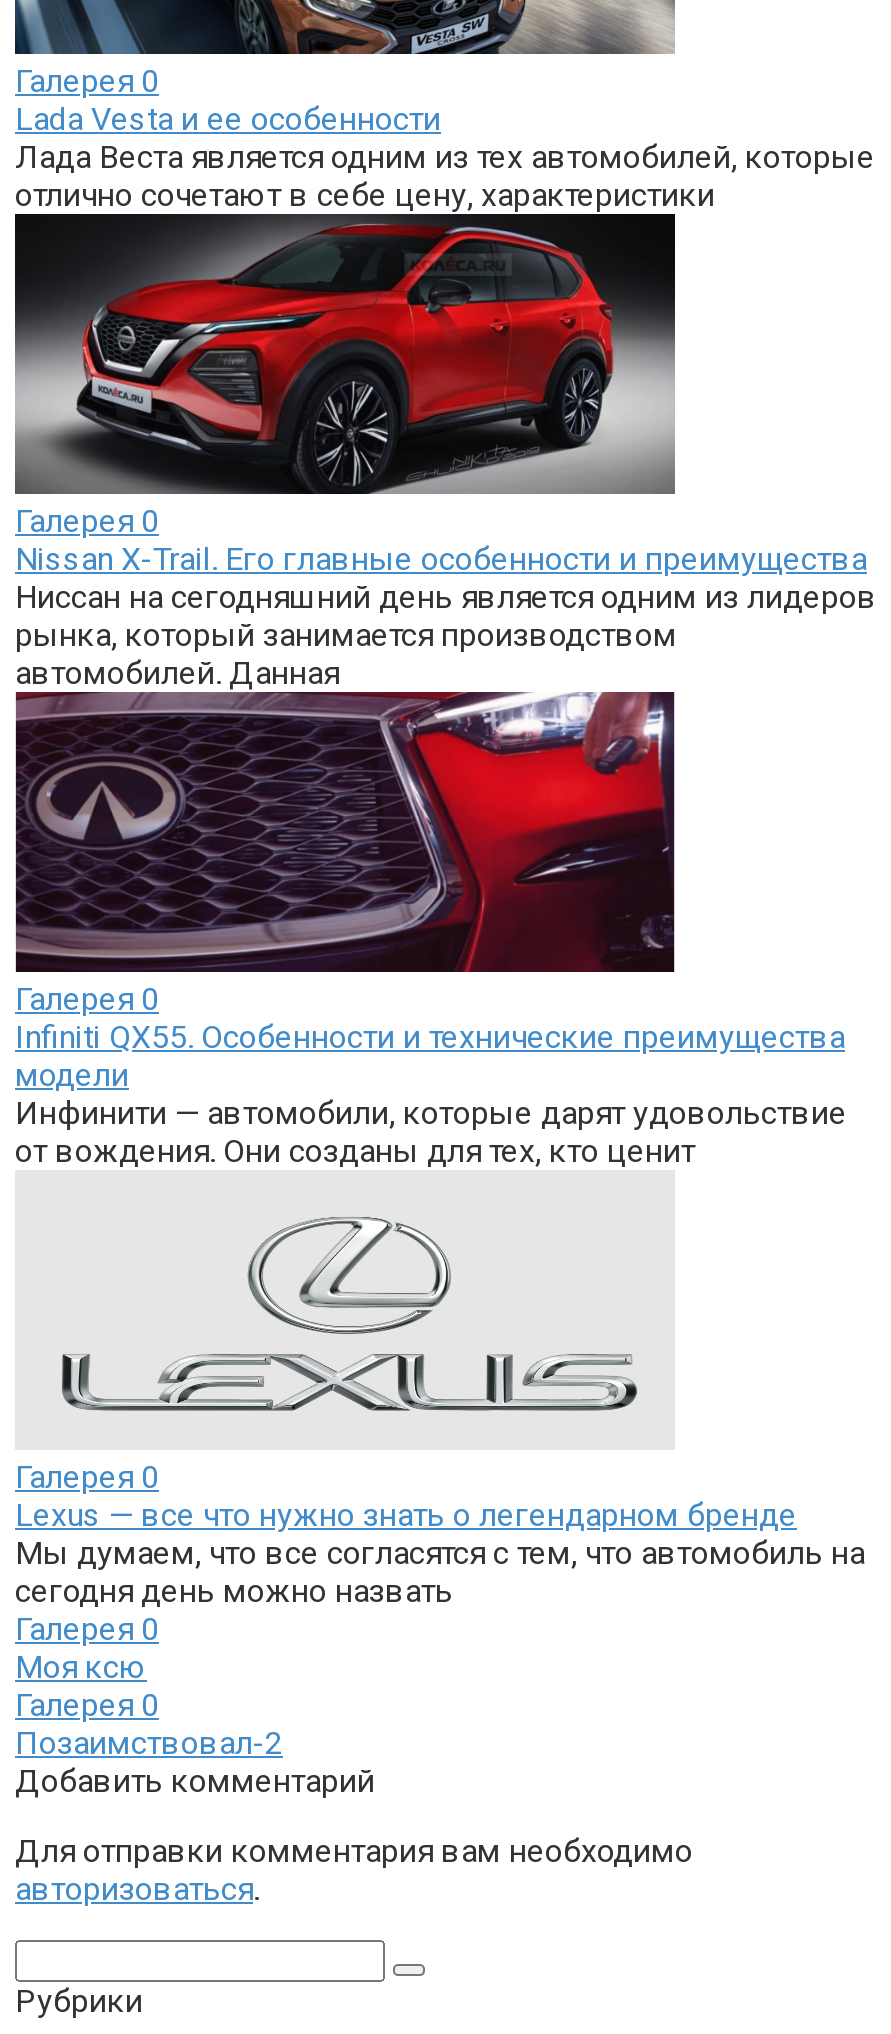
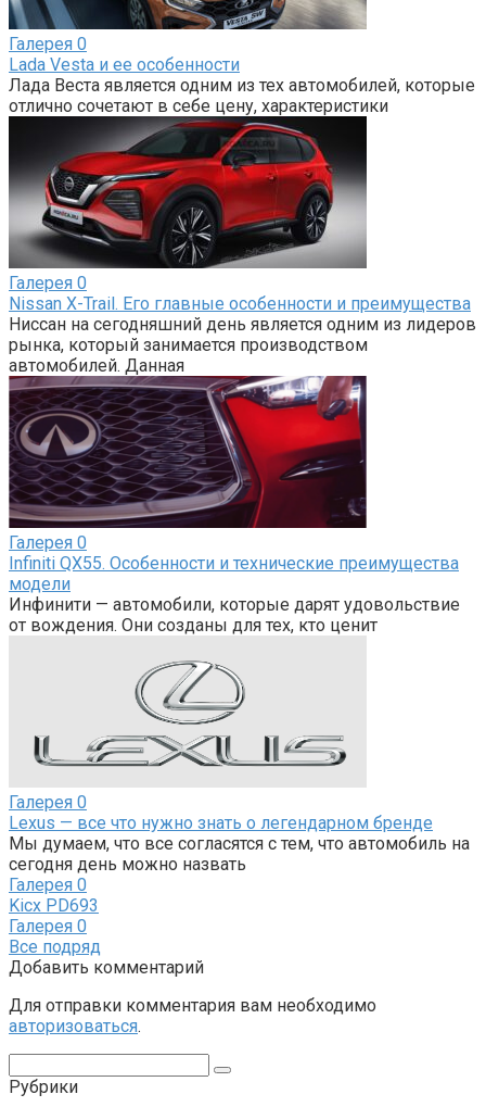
[15,1648,147,1686] Моя ксю -> [9,895,99,916] Kicx PD693
[15,1724,283,1762] Позаимствовал-2 -> [9,936,101,957] Все подряд

